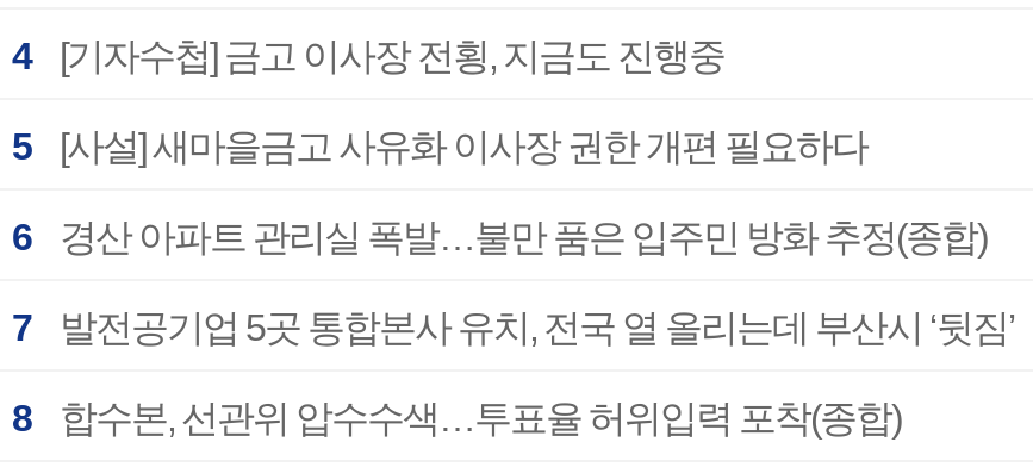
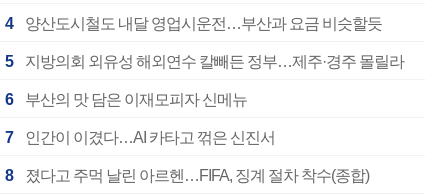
[60,36,724,76] [기자수첩] 금고 이사장 전횡, 지금도 진행중 -> [25,15,382,32] 양산도시철도 내달 영업시운전…부산과 요금 비슷할듯
[60,126,867,167] [사설] 새마을금고 사유화 이사장 권한 개편 필요하다 -> [25,53,404,70] 지방의회 외유성 해외연수 칼빼든 정부…제주·경주 몰릴라
[60,217,987,257] 경산 아파트 관리실 폭발…불만 품은 입주민 방화 추정(종합) -> [25,91,247,108] 부산의 맛 담은 이재모피자 신메뉴
[60,307,1015,348] 발전공기업 5곳 통합본사 유치, 전국 열 올리는데 부산시 ‘뒷짐’ -> [25,129,275,146] 인간이 이겼다…AI 카타고 꺾은 신진서
[60,398,901,438] 합수본, 선관위 압수수색…투표율 허위입력 포착(종합) -> [25,167,369,184] 졌다고 주먹 날린 아르헨…FIFA, 징계 절차 착수(종합)

